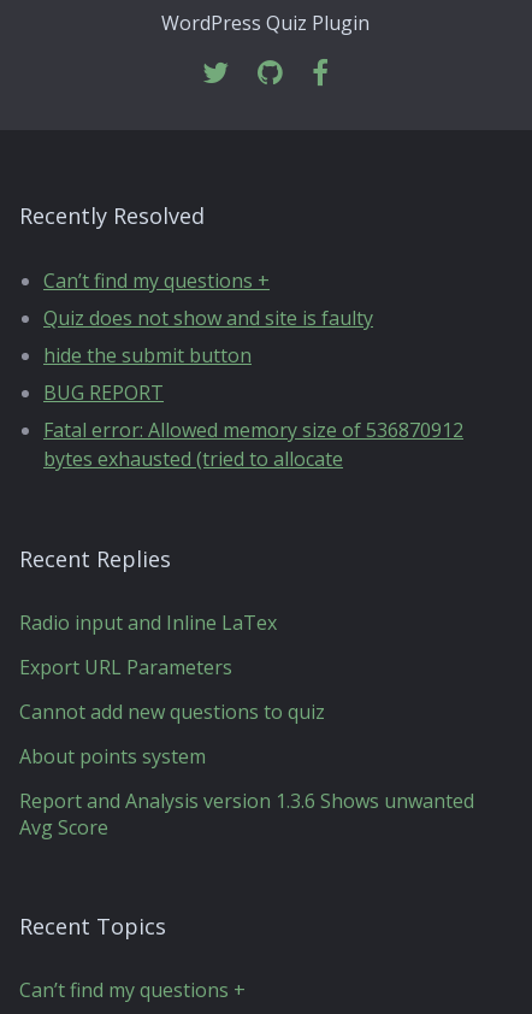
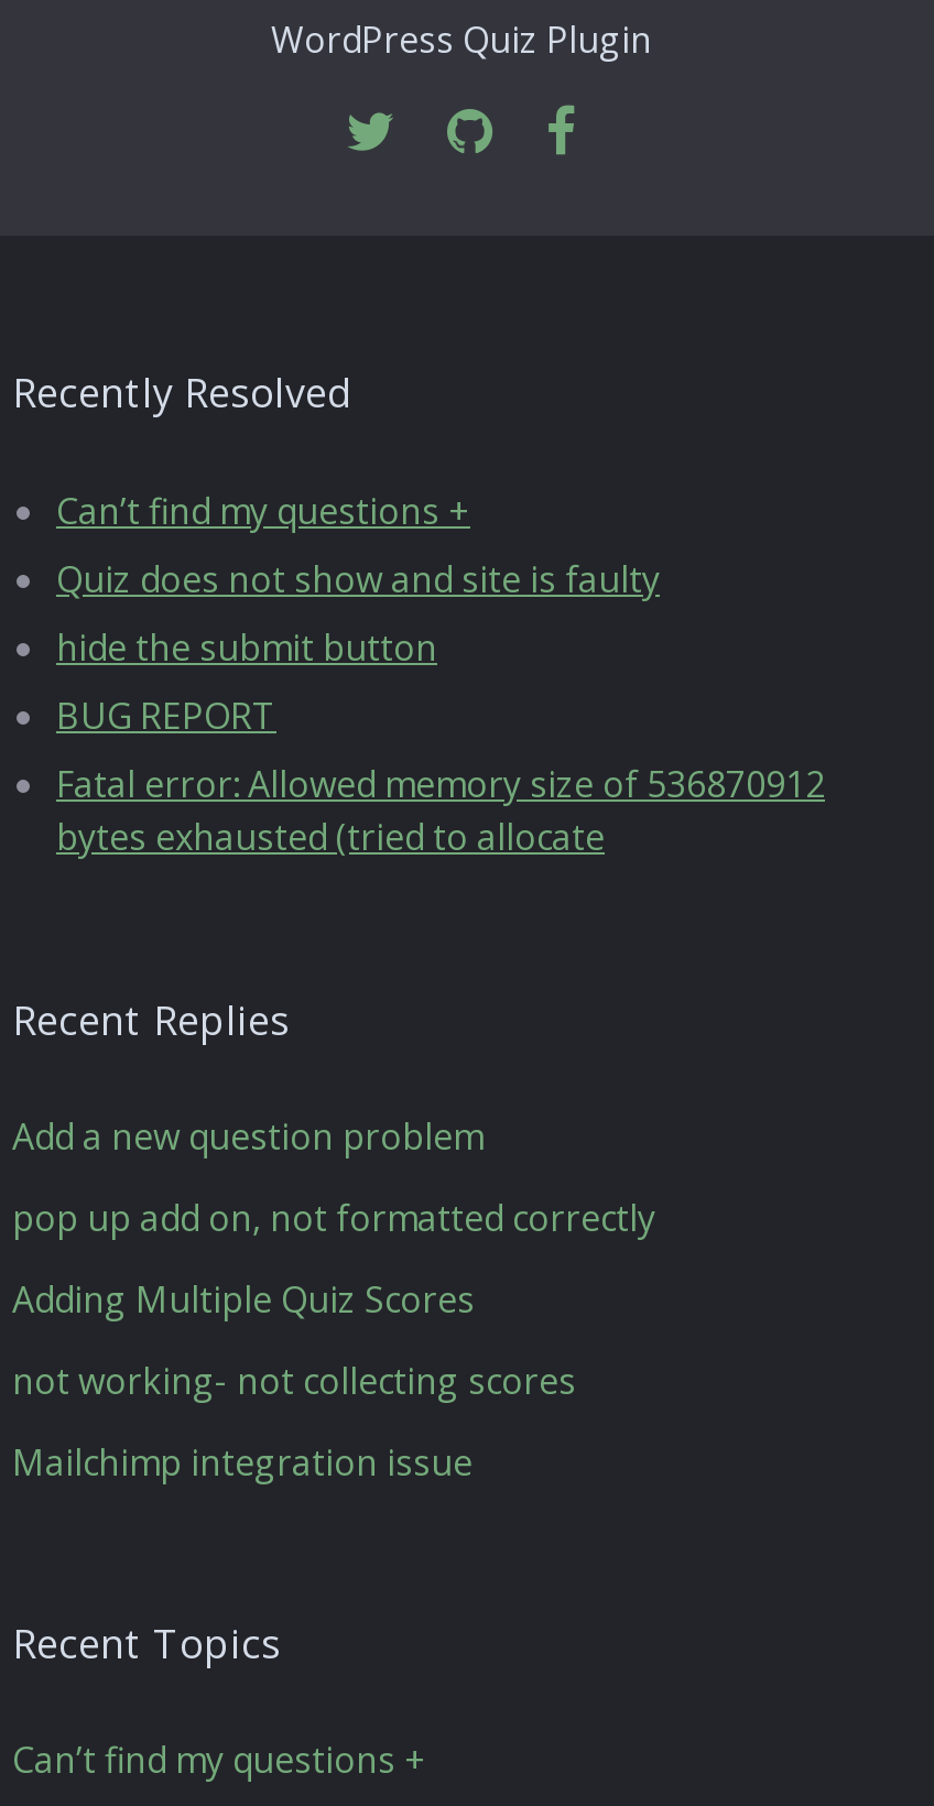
[19,609,277,636] Radio input and Inline LaTex -> [12,1112,484,1161] Add a new question problem
[19,654,232,680] Export URL Parameters -> [12,1194,655,1242] pop up add on, not formatted correctly
[19,698,325,725] Cannot add new questions to quiz -> [12,1275,475,1324] Adding Multiple Quiz Scores
[19,743,206,770] About points system -> [12,1357,576,1405] not working- not collecting scores
[19,788,474,841] Report and Analysis version 1.3.6 Shows unwanted | Avg Score -> [12,1438,473,1487] Mailchimp integration issue

